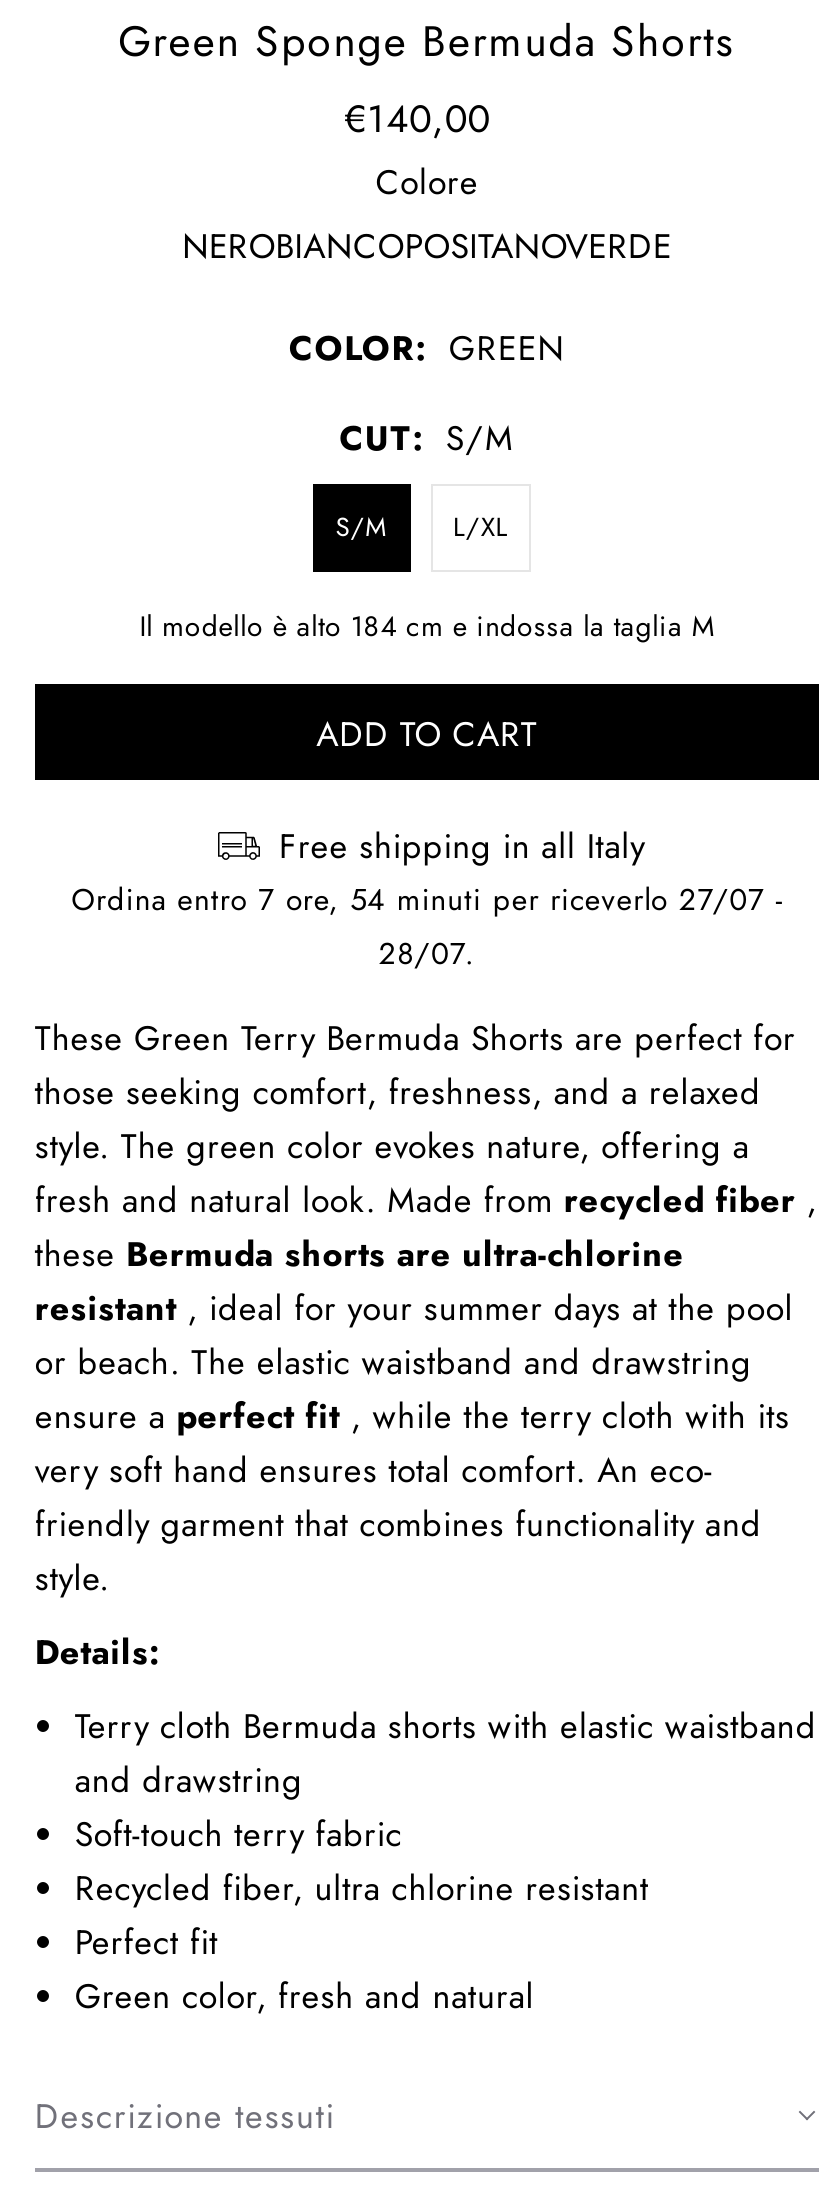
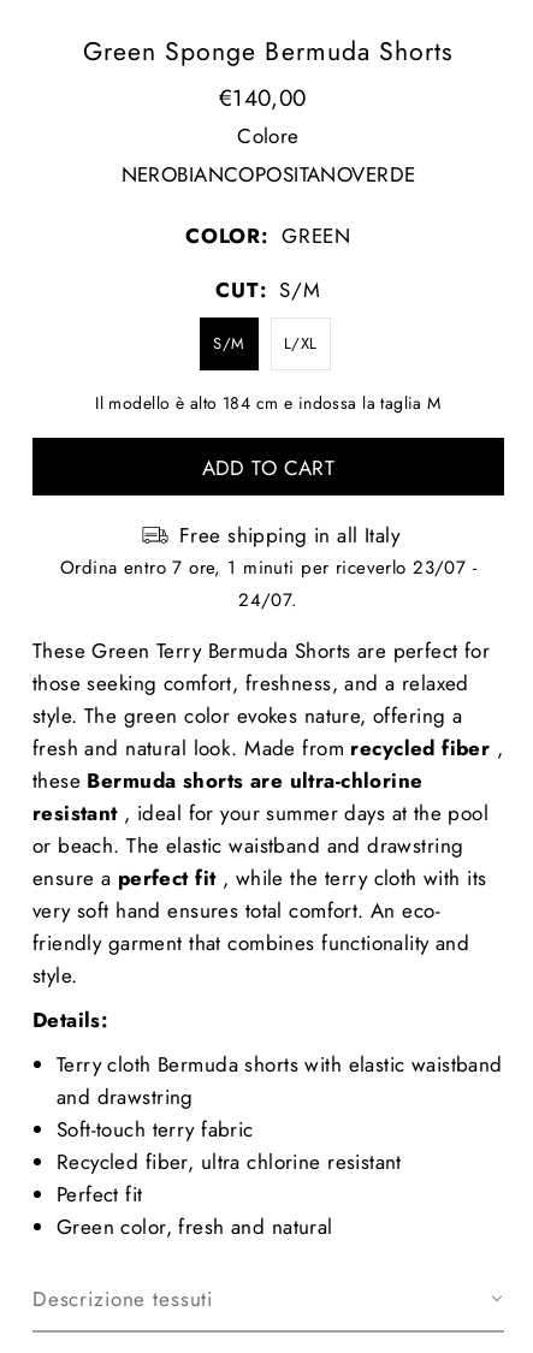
[71,877,783,921] Ordina entro 7 ore, 54 minuti per riceverlo 27/07 - -> [60,554,477,581] Ordina entro 7 ore, 1 minuti per riceverlo 23/07 -
[378,931,476,975] 28/07. -> [238,587,298,613] 24/07.

